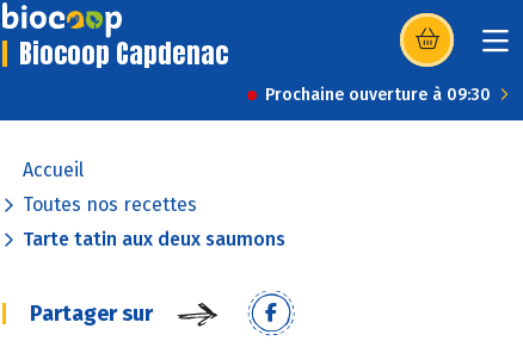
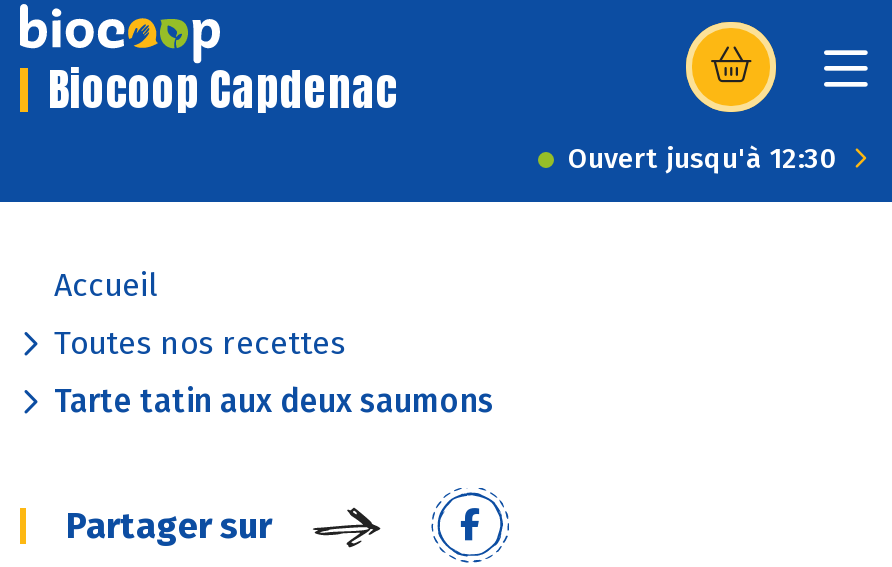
[265,85,491,105] Prochaine ouverture à 09:30 -> [568,142,838,176] Ouvert jusqu'à 12:30

